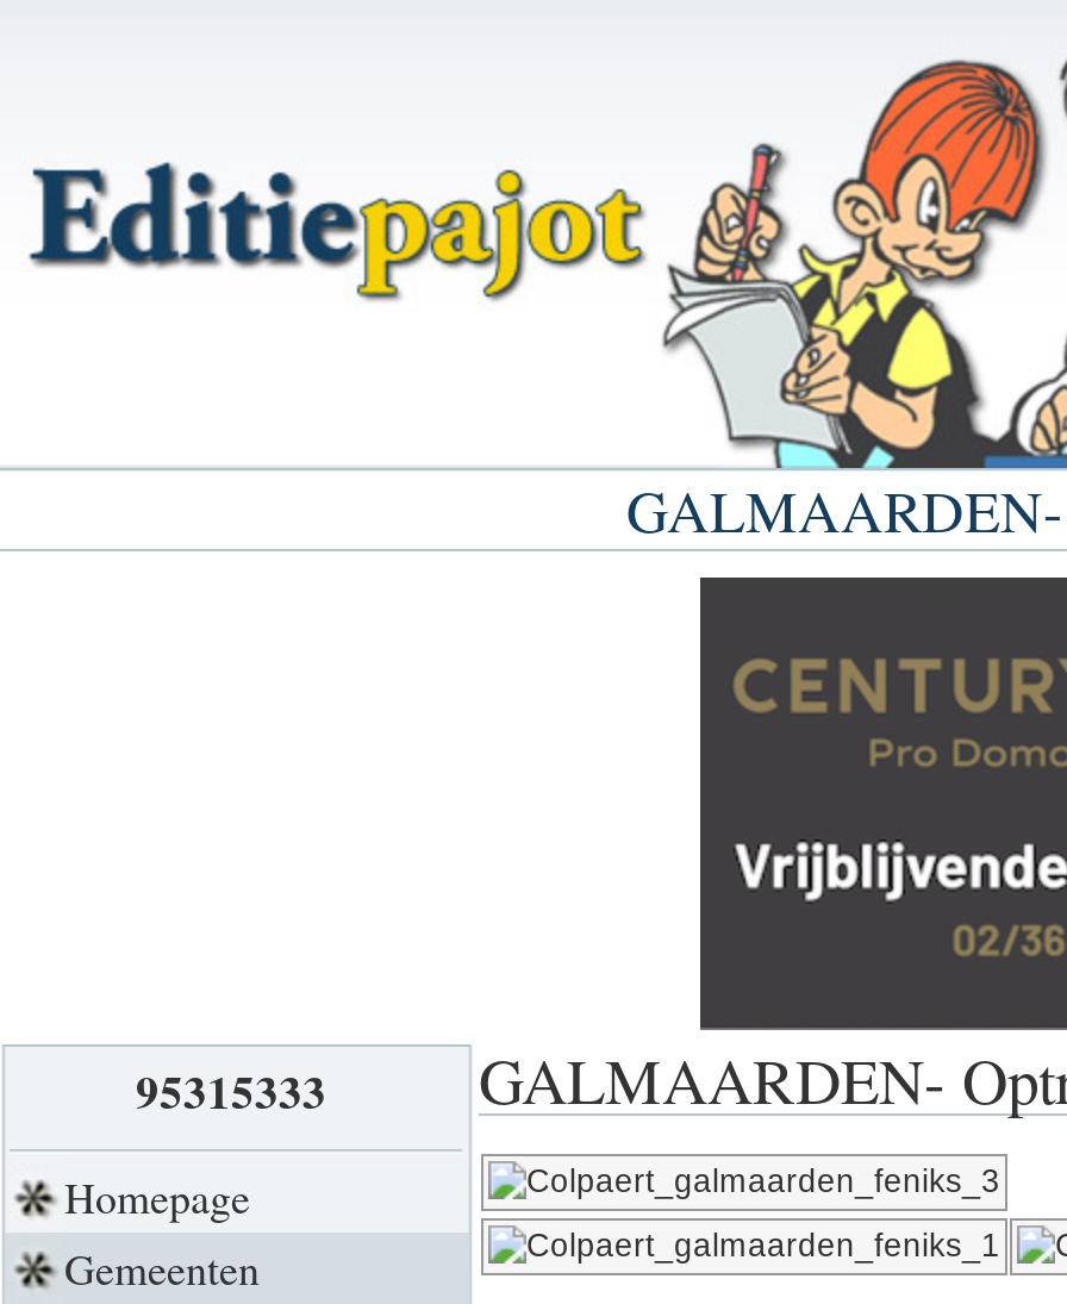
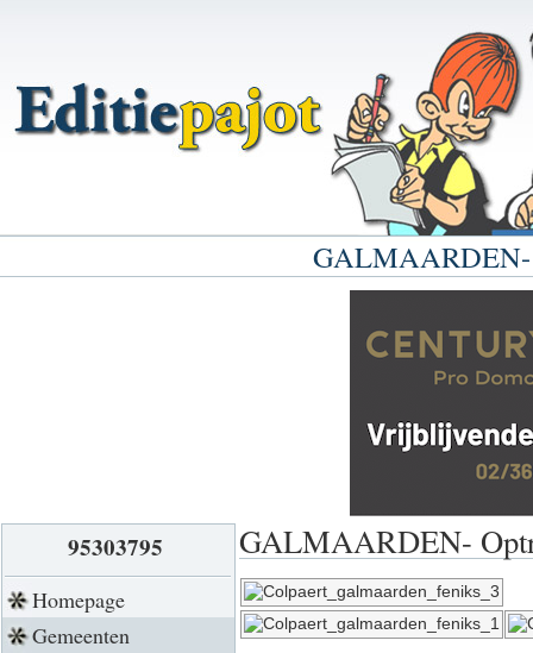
[136,1059,326,1123] 95315333 -> [68,530,163,563] 95303795

